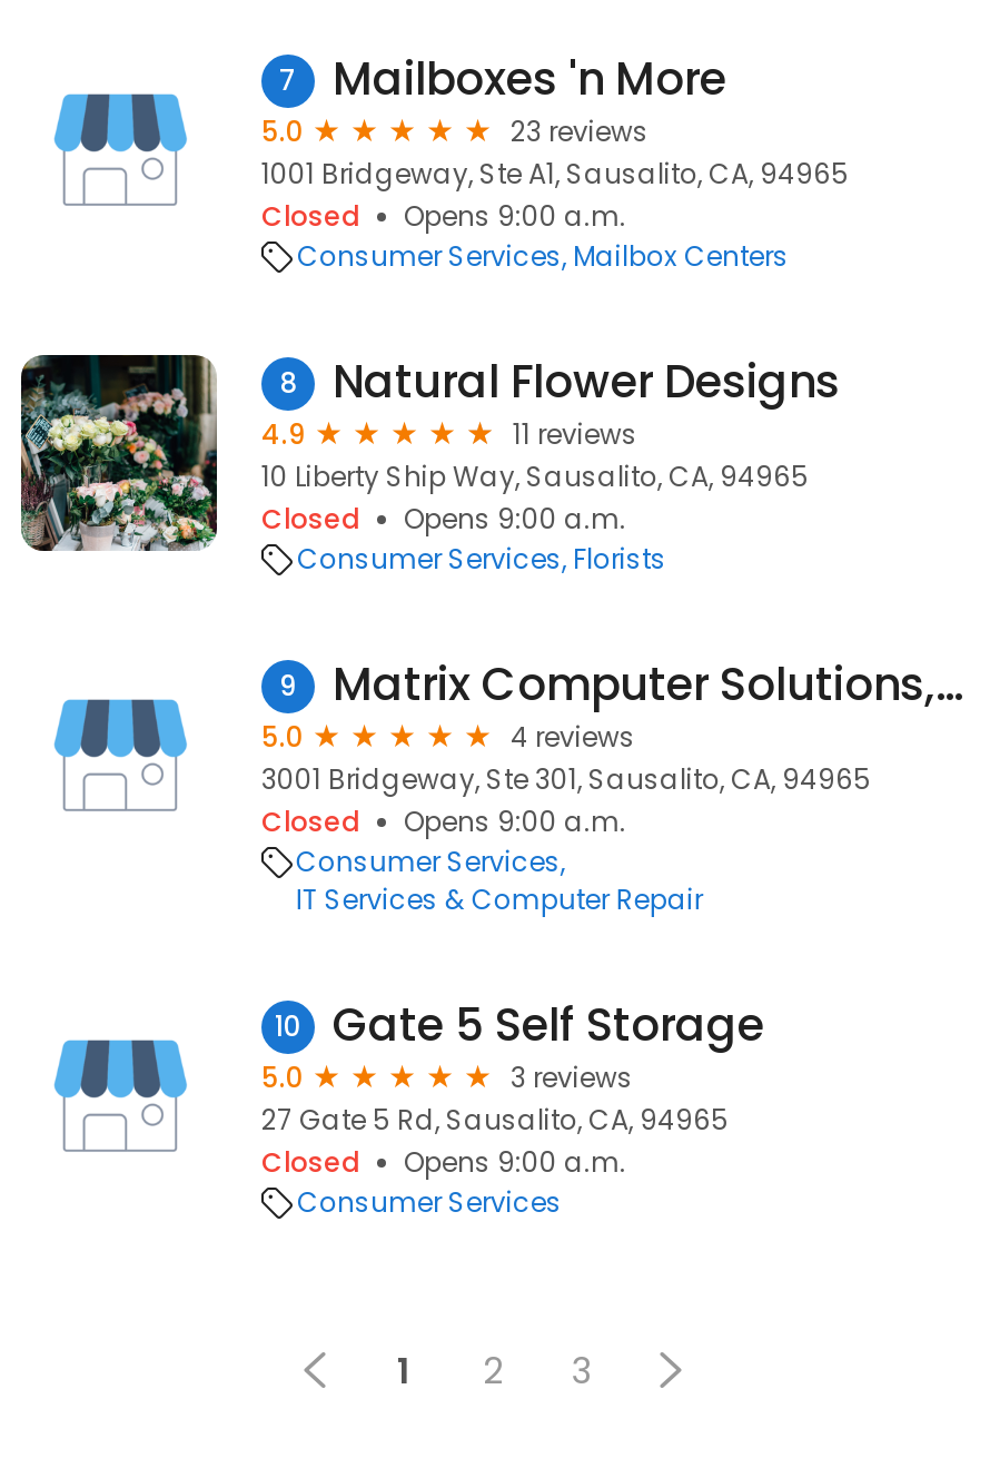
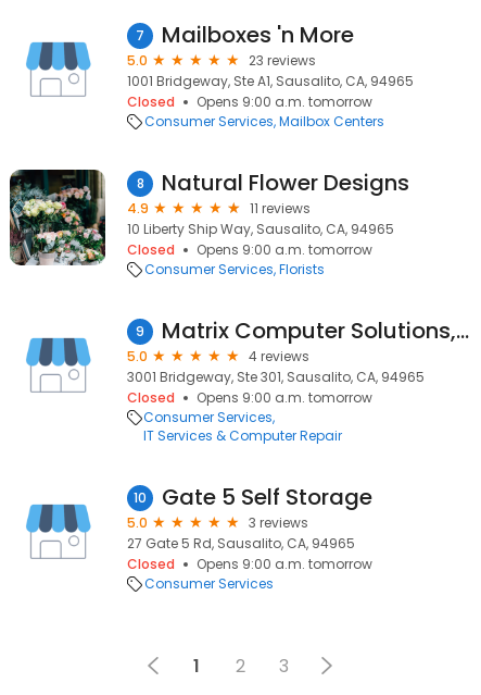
[404,197,626,235] Opens 9:00 a.m. -> [197,92,372,111] Opens 9:00 a.m. tomorrow
[404,500,626,538] Opens 9:00 a.m. -> [197,240,372,259] Opens 9:00 a.m. tomorrow
[404,802,626,840] Opens 9:00 a.m. -> [197,388,372,407] Opens 9:00 a.m. tomorrow
[404,1143,626,1181] Opens 9:00 a.m. -> [197,555,372,573] Opens 9:00 a.m. tomorrow

